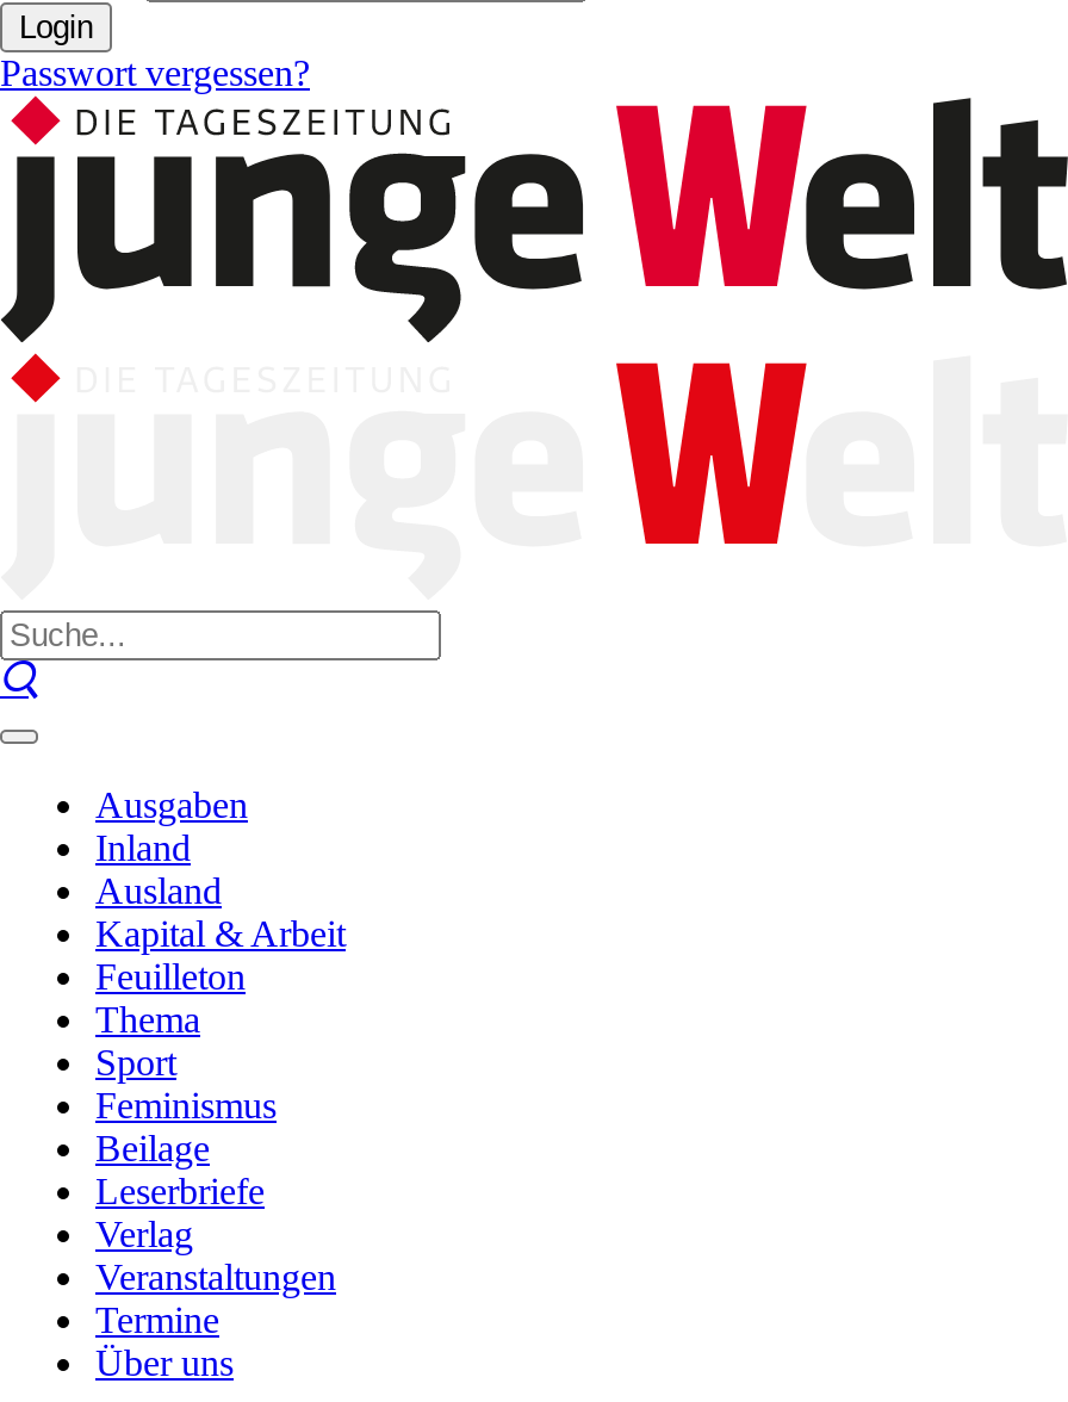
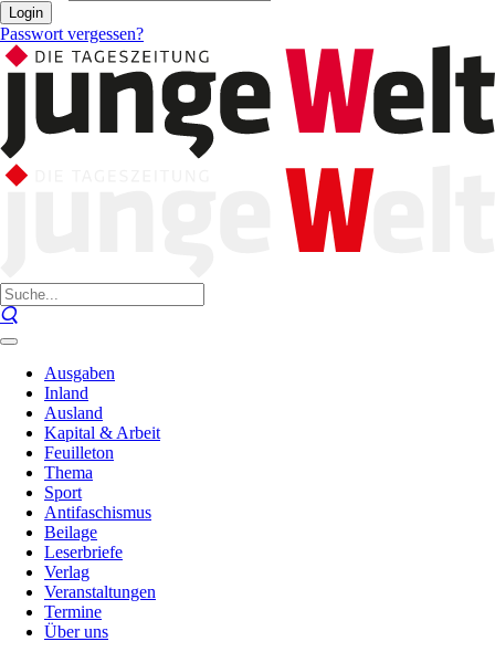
[95,1085,277,1125] Feminismus -> [44,503,151,522] Antifaschismus

